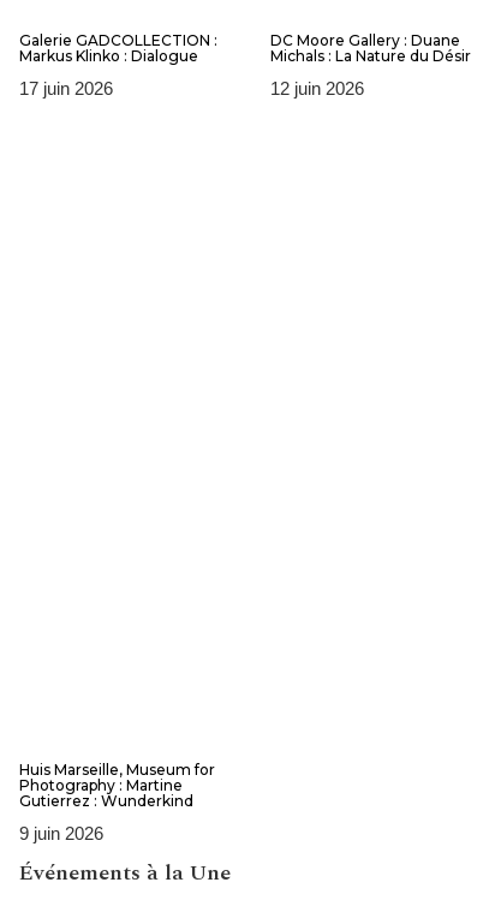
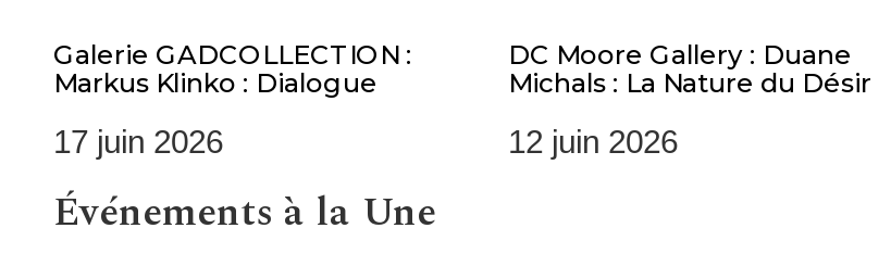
[19,760,215,843] Huis Marseille, Museum for | Photography : Martine | Gutierrez : Wunderkind | 9 juin 2026 -> none

